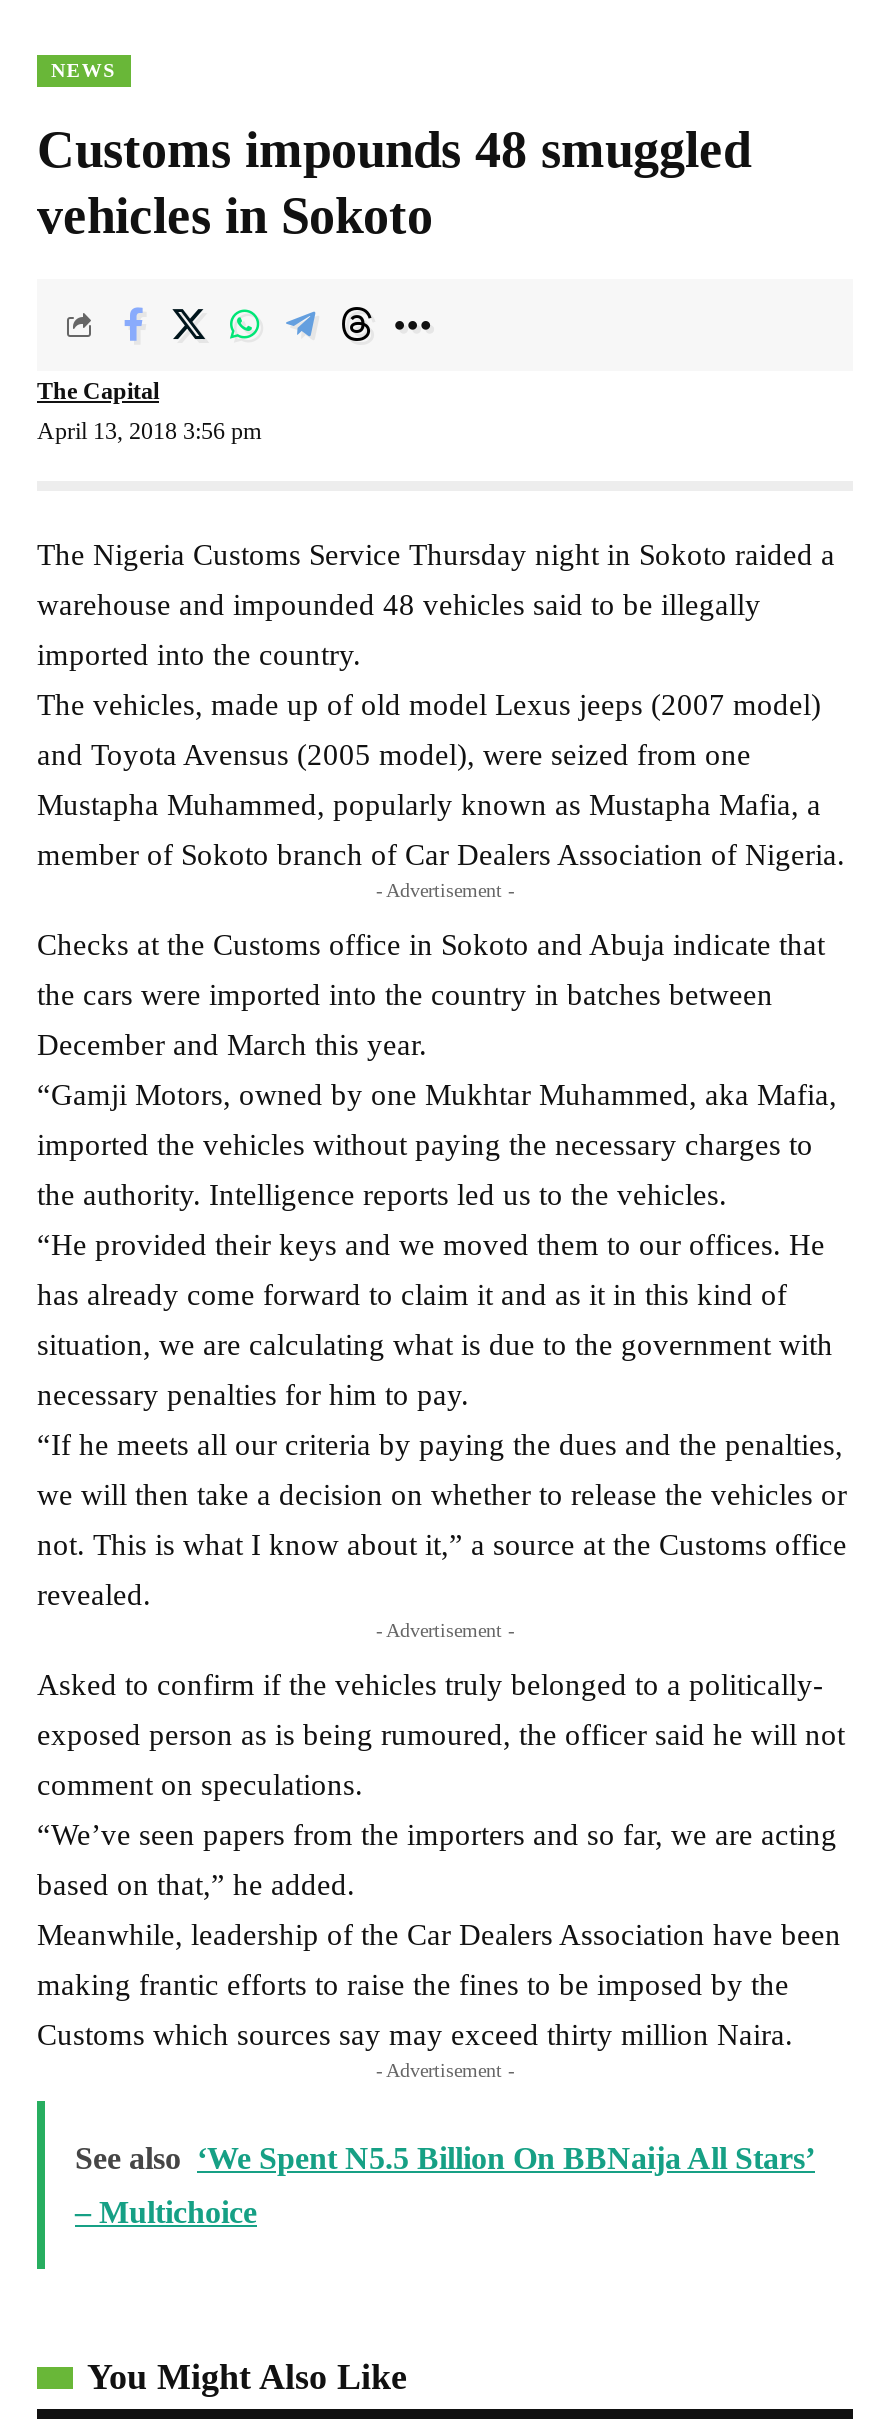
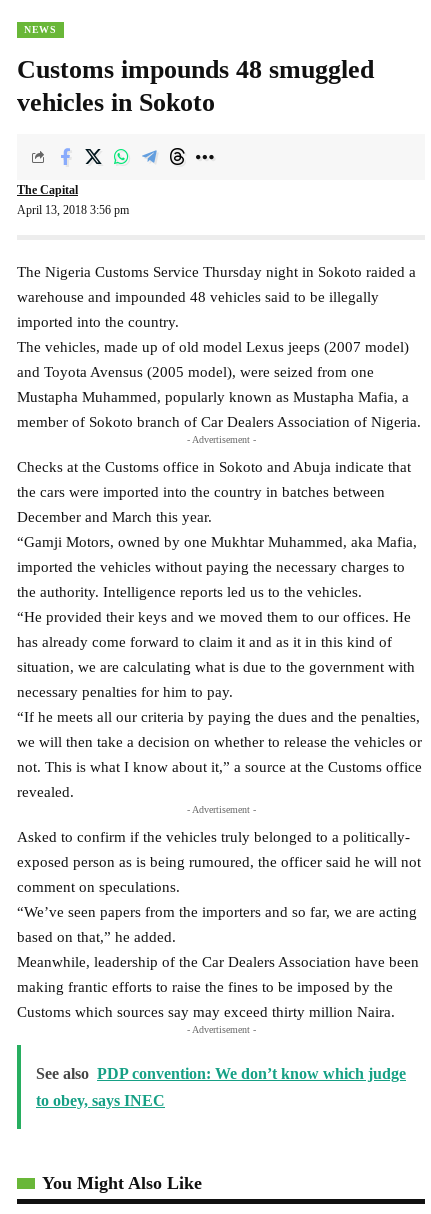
[75,2140,815,2174] See also ‘We Spent N5.5 Billion On BBNaija All Stars’ -> [36,1065,406,1082] See also PDP convention: We don’t know which judge
[75,2194,257,2228] – Multichoice -> [36,1092,165,1109] to obey, says INEC

